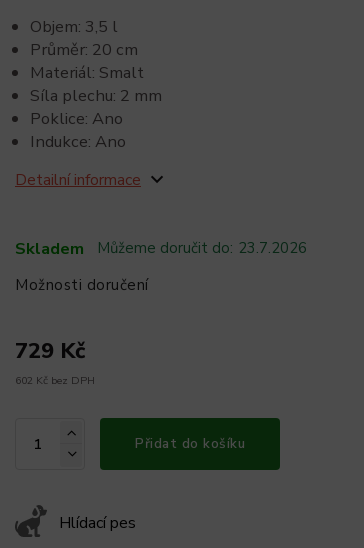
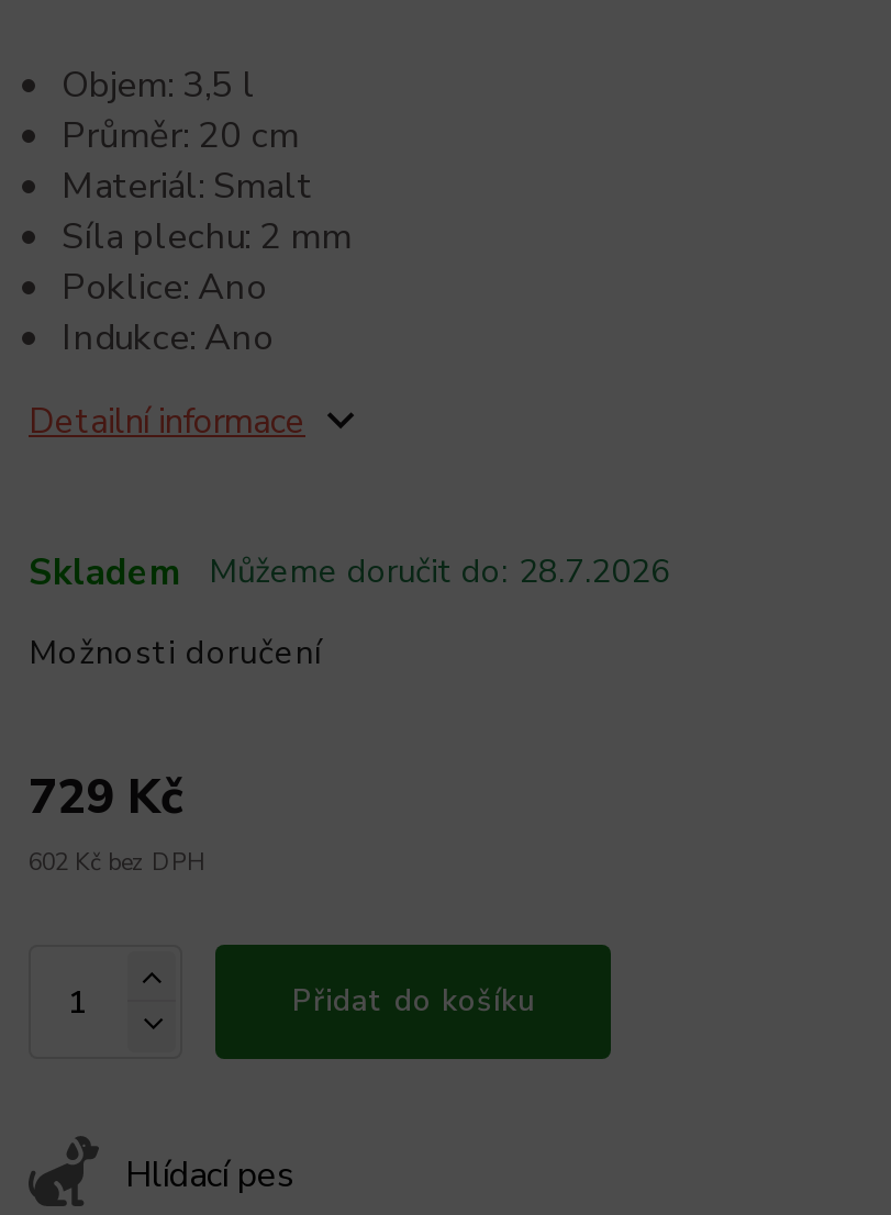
[97,238,307,258] Můžeme doručit do: 23.7.2026 -> [209,550,670,594] Můžeme doručit do: 28.7.2026

